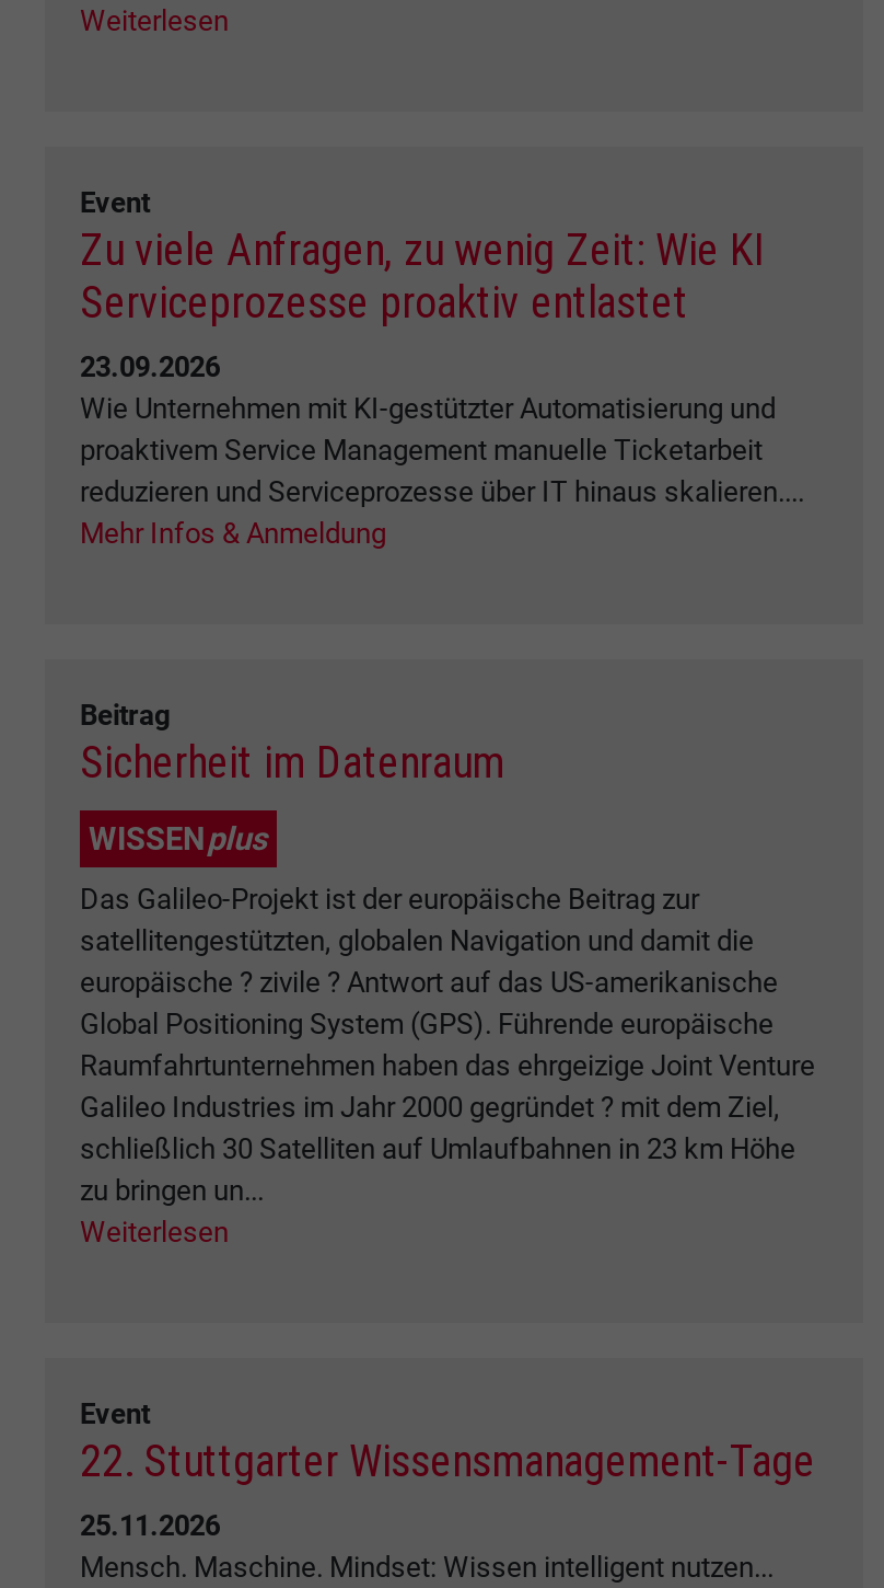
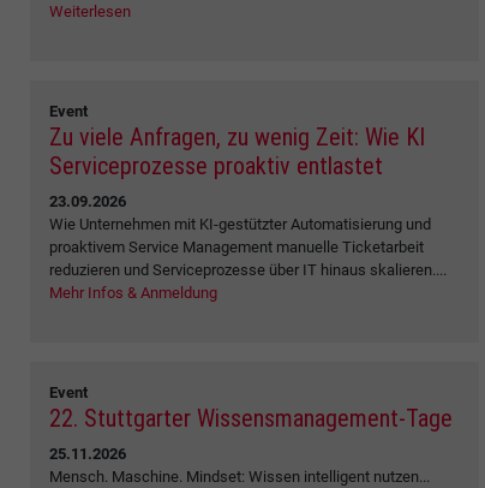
[80,699,815,1249] Beitrag | Sicherheit im Datenraum | WISSENplus | Das Galileo-Projekt ist der europäische Beitrag zur | satellitengestützten, globalen Navigation und damit die | europäische ? zivile ? Antwort auf das US-amerikanische | Global Positioning System (GPS). Führende europäische | Raumfahrtunternehmen haben das ehrgeizige Joint Venture | Galileo Industries im Jahr 2000 gegründet ? mit dem Ziel, | schließlich 30 Satelliten auf Umlaufbahnen in 23 km Höhe | zu bringen un... | Weiterlesen -> none

